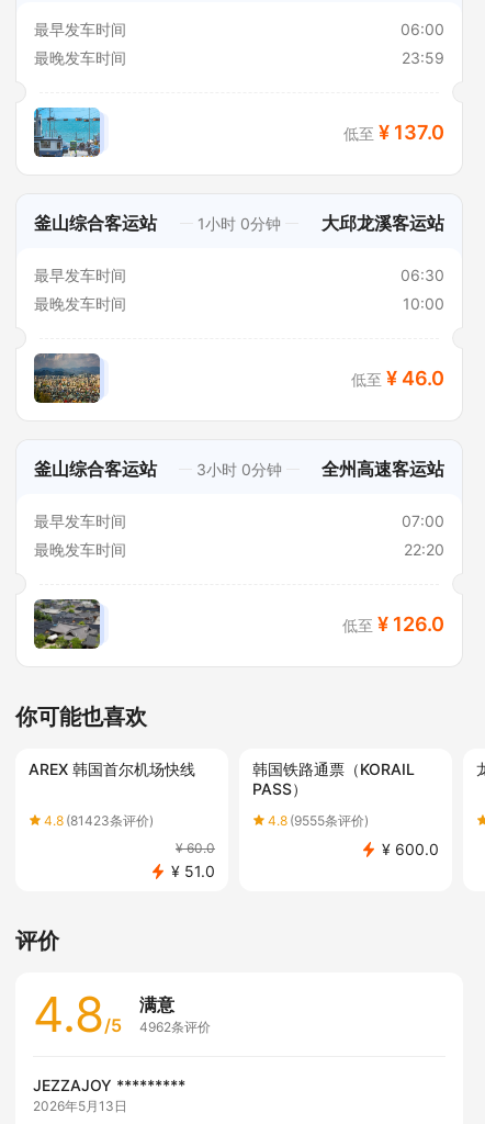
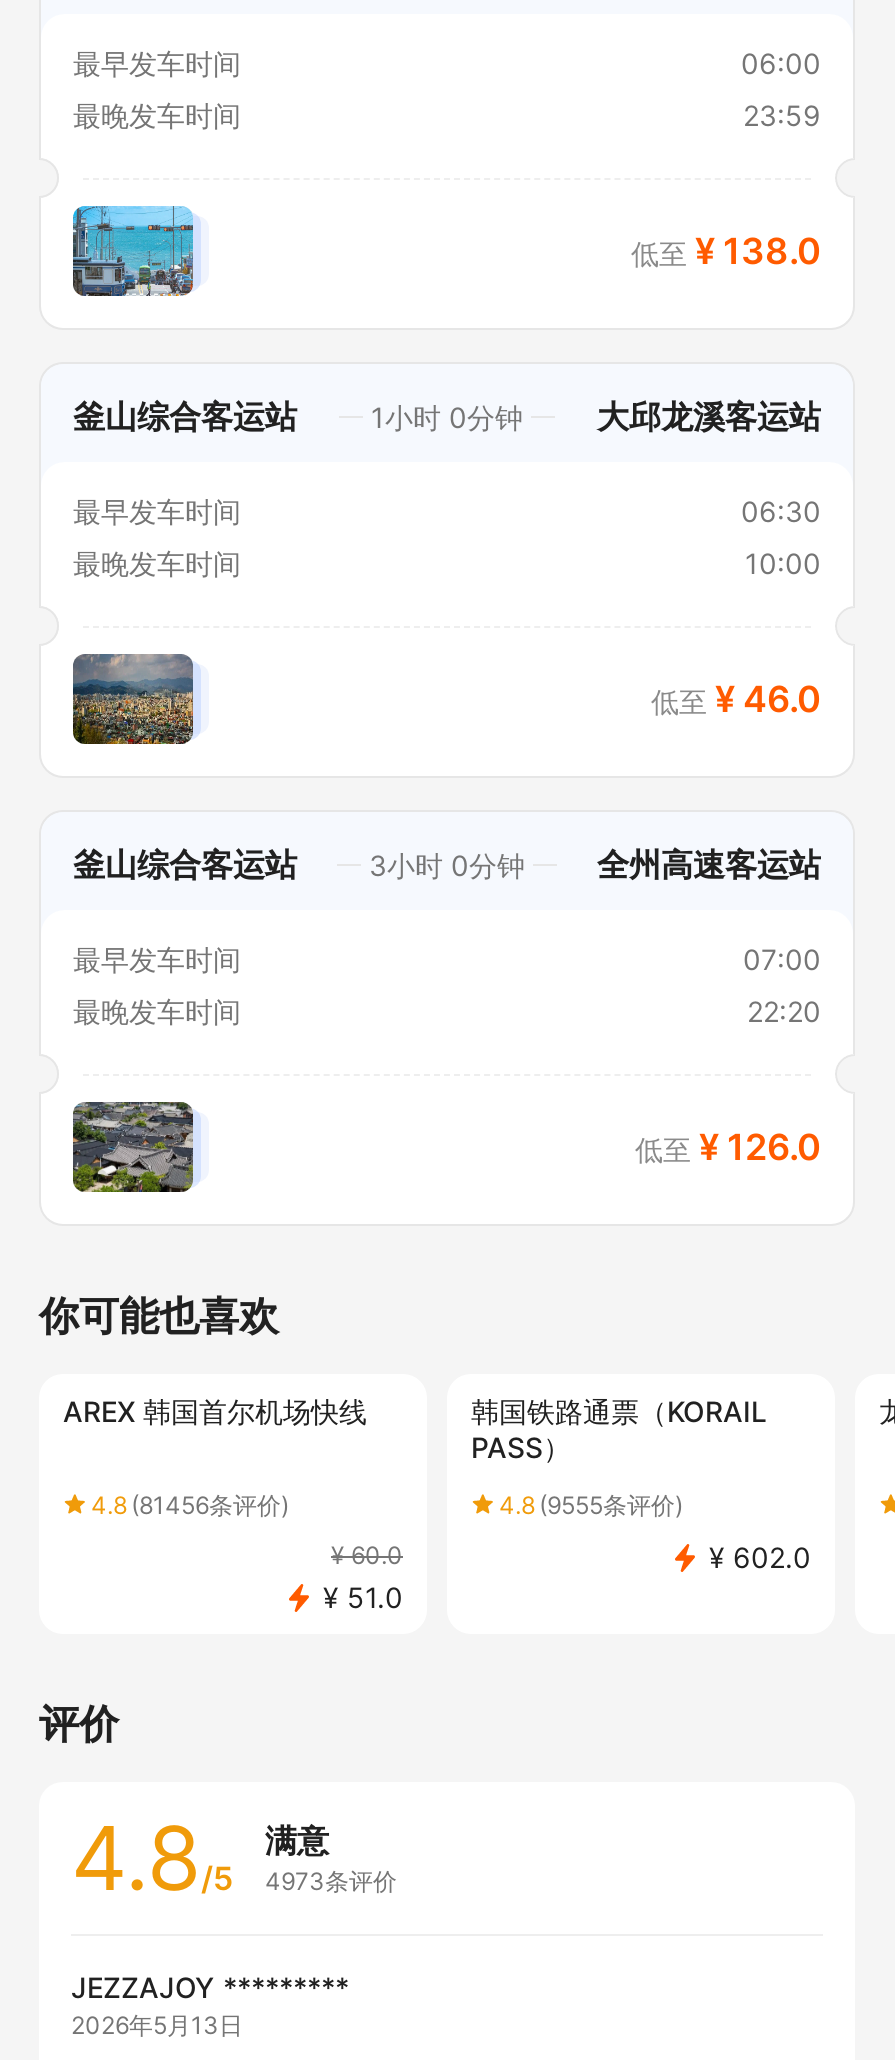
[343,121,444,144] 低至 ¥ 137.0 -> [631,230,821,272] 低至 ¥ 138.0
[44,812,154,828] 4.8 (81423条评价) -> [91,1489,289,1519] 4.8 (81456条评价)
[382,840,439,858] ¥ 600.0 -> [709,1540,811,1574] ¥ 602.0
[139,1019,211,1035] 4962条评价 -> [265,1866,397,1896] 4973条评价

